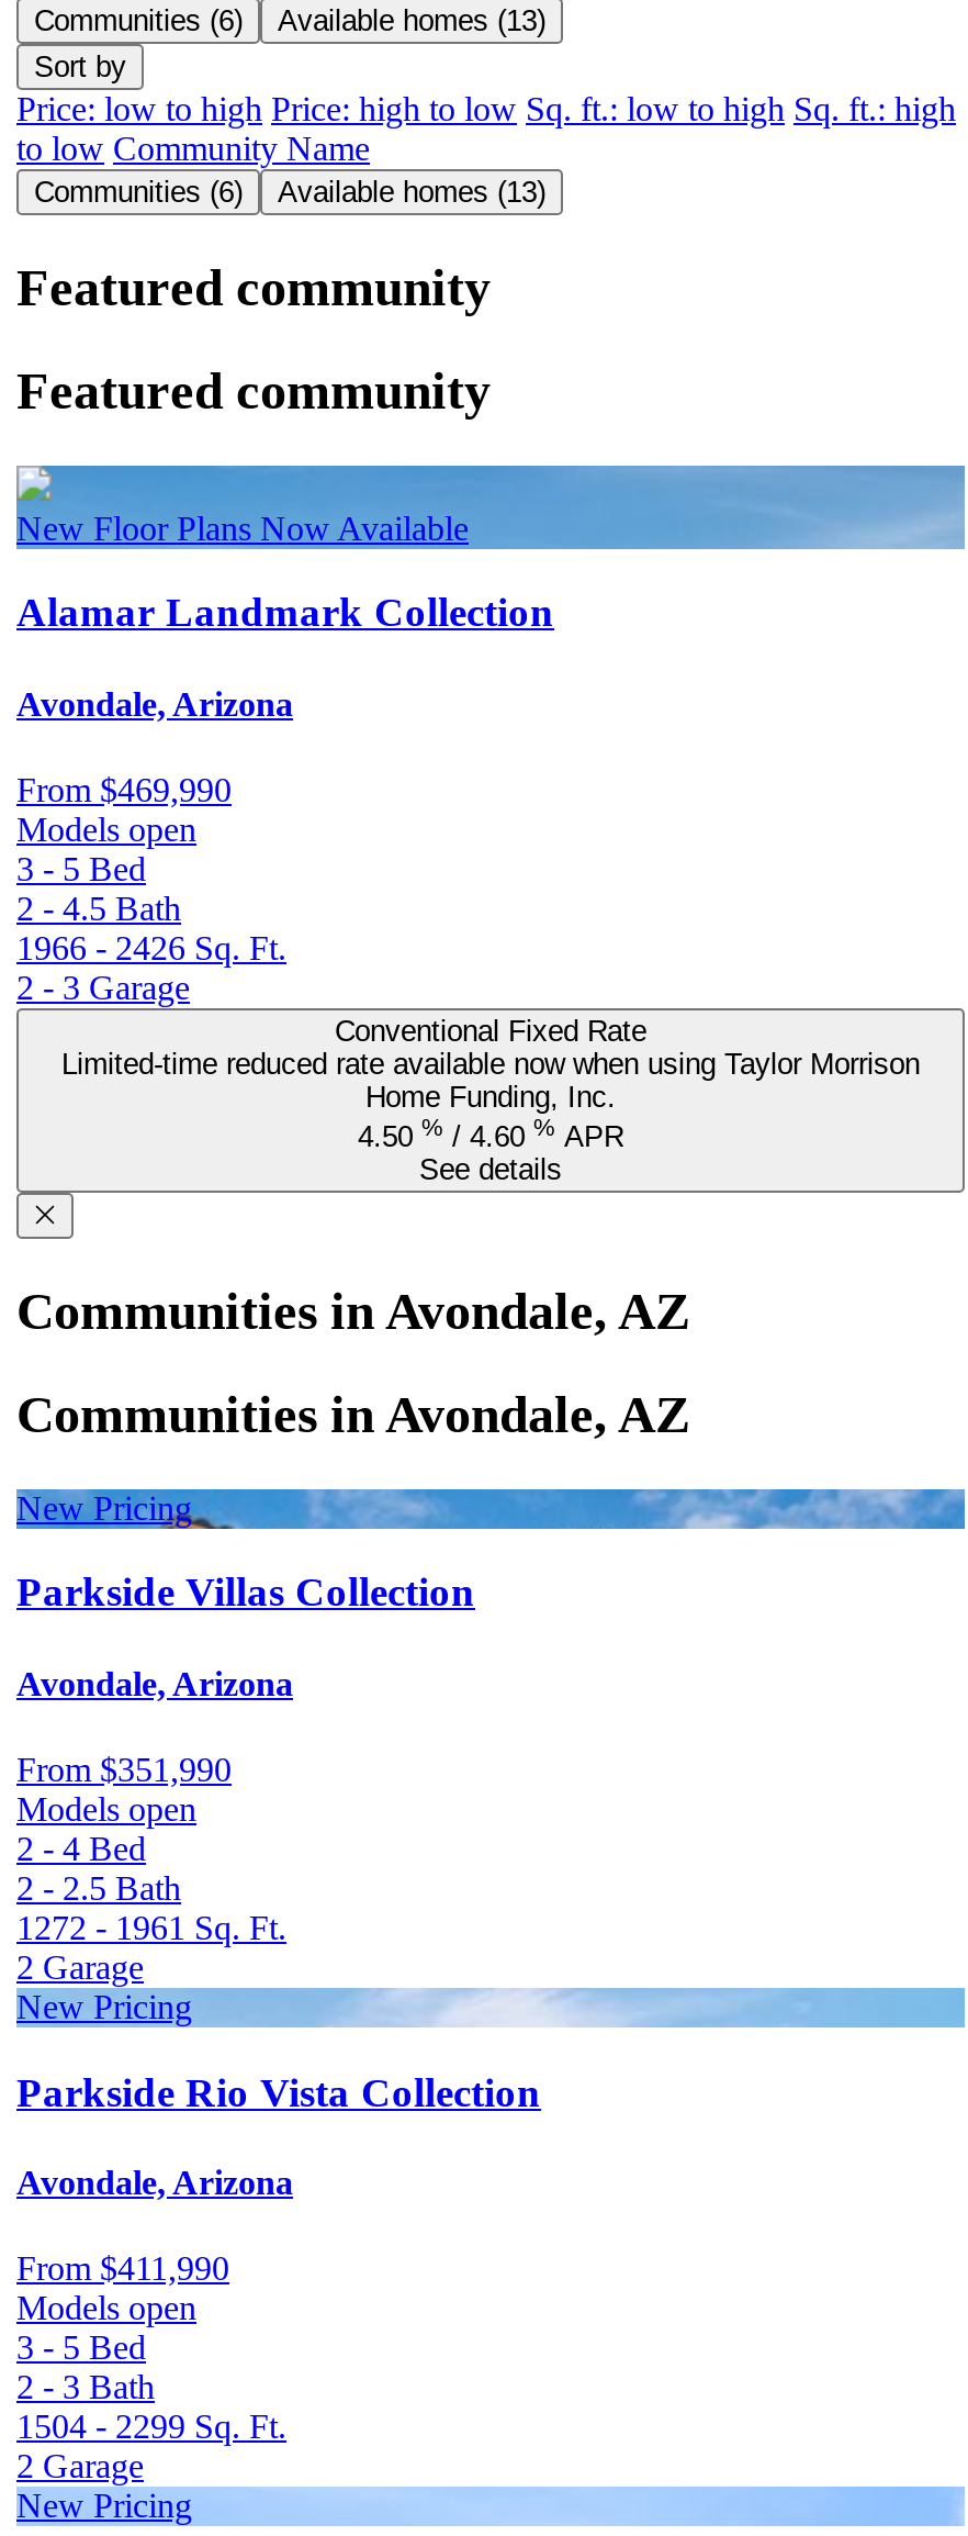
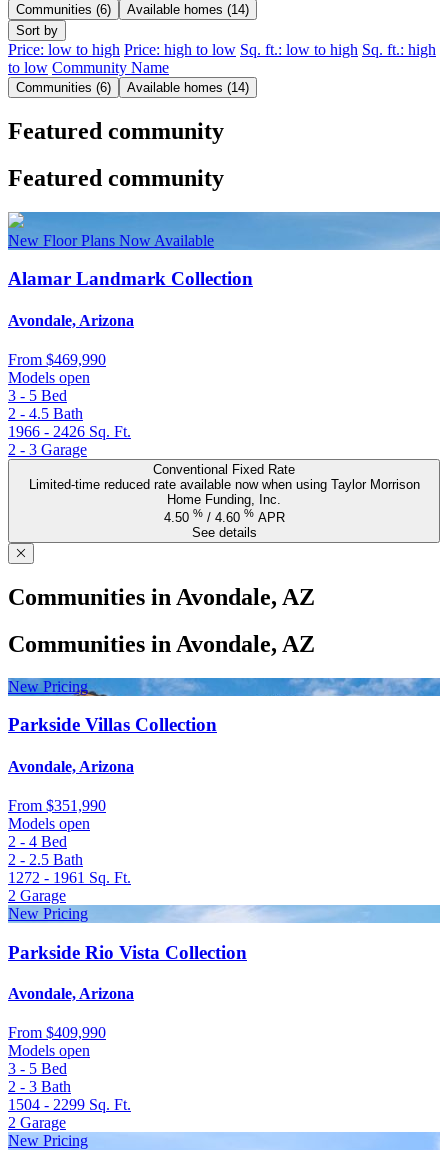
[278,4,545,37] Available homes (13) -> [127,2,249,17] Available homes (14)
[278,176,545,209] Available homes (13) -> [127,80,249,95] Available homes (14)
[16,2250,229,2287] From $411,990 -> [8,1024,106,1041] From $409,990

